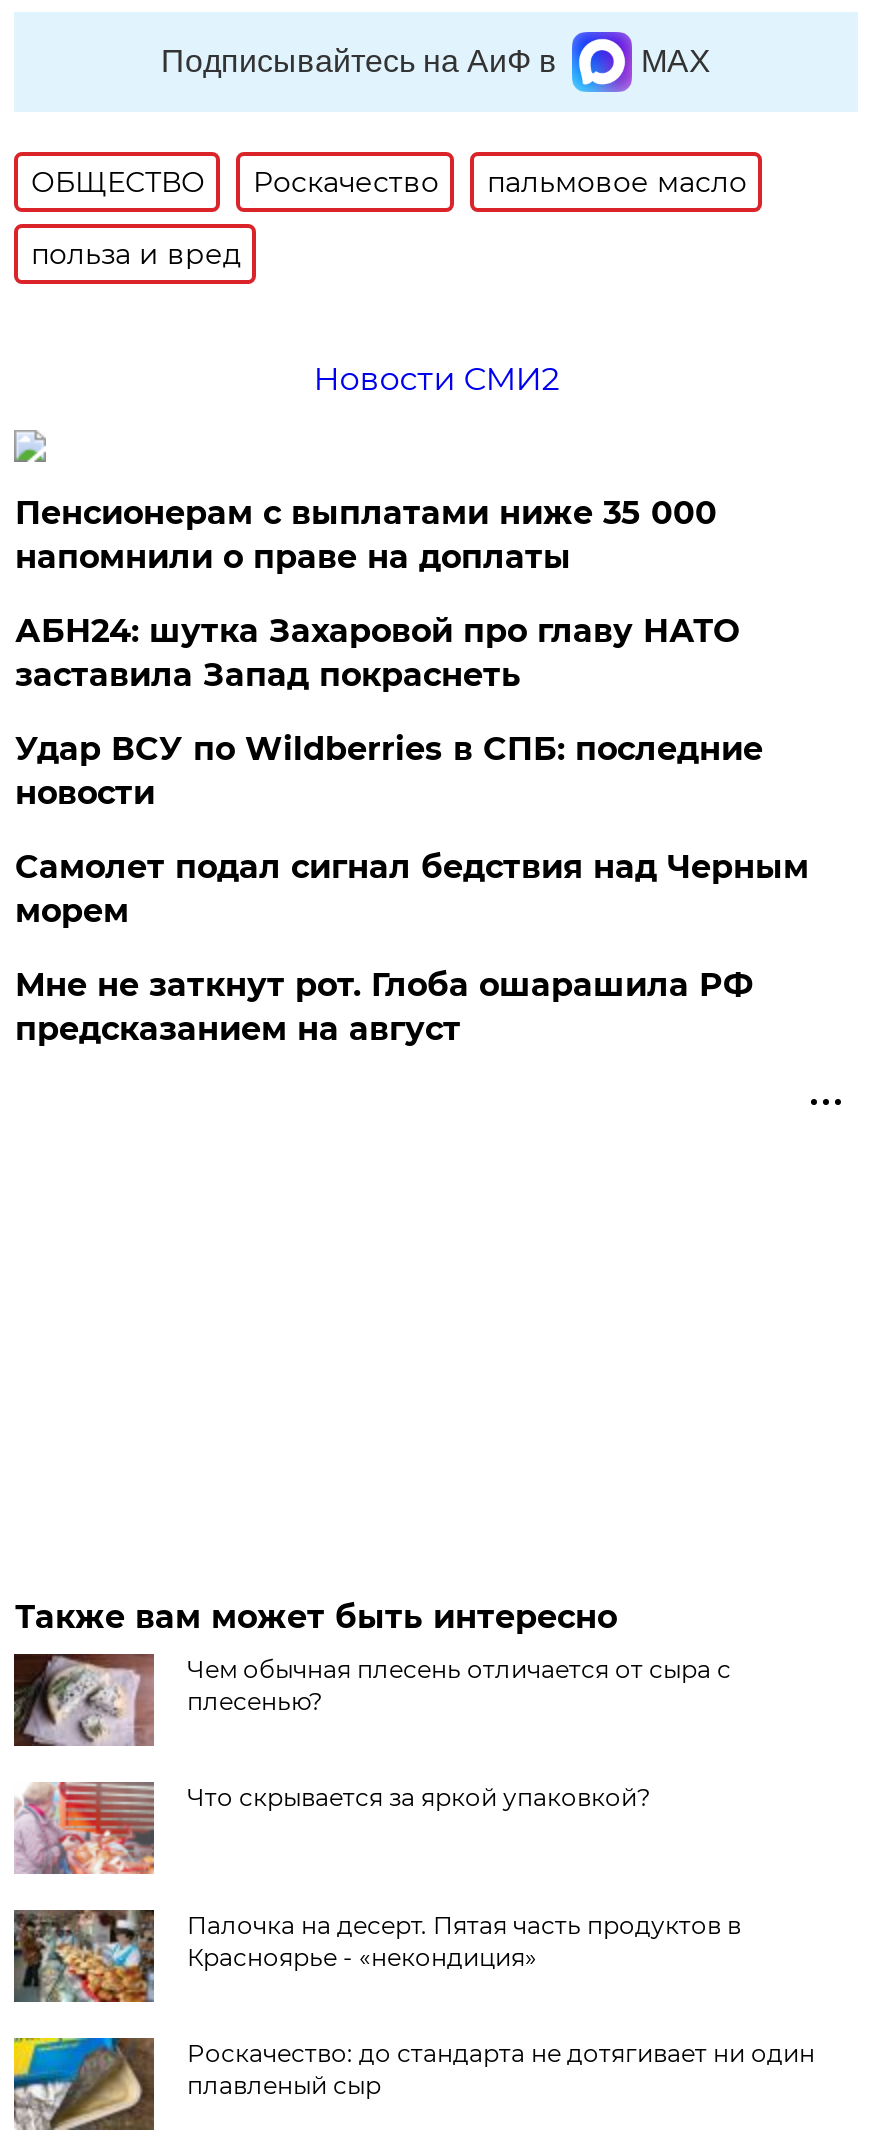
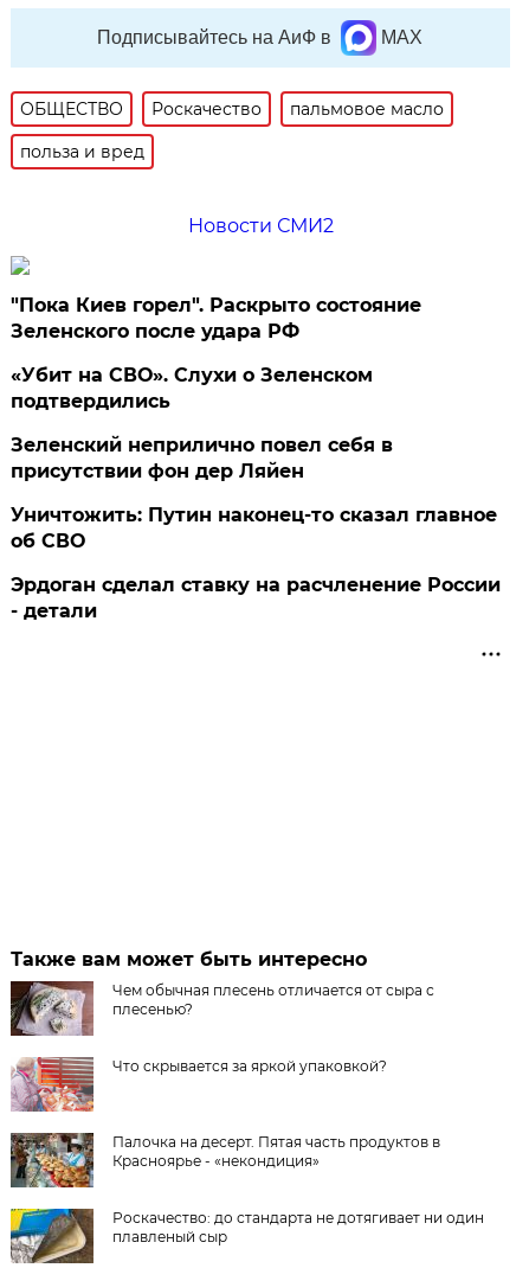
[15,494,717,576] Пенсионерам с выплатами ниже 35 000 | напомнили о праве на доплаты -> [11,294,422,342] "Пока Киев горел". Раскрыто состояние | Зеленского после удара РФ
[15,612,739,694] АБН24: шутка Захаровой про главу НАТО | заставила Запад покраснеть -> [11,364,373,412] «Убит на СВО». Слухи о Зеленском | подтвердились
[15,730,763,812] Удар ВСУ по Wildberries в СПБ: последние | новости -> [11,434,393,482] Зеленский неприлично повел cебя в | присутствии фон дер Ляйен
[15,848,809,930] Самолет подал сигнал бедствия над Черным | морем -> [11,504,498,552] Уничтожить: Путин наконец-то сказал главное | об СВО
[15,966,753,1048] Мне не заткнут рот. Глоба ошарашила РФ | предсказанием на август -> [11,573,501,622] Эрдоган сделал ставку на расчленение России | - детали

